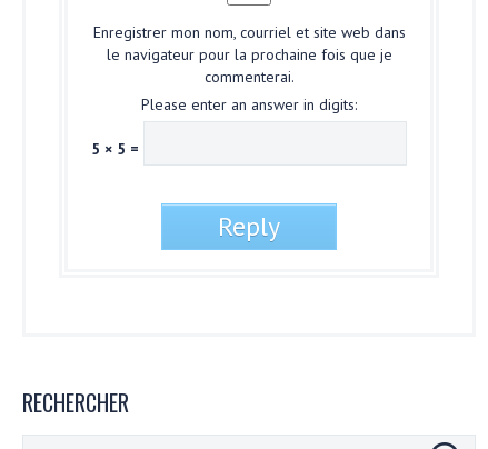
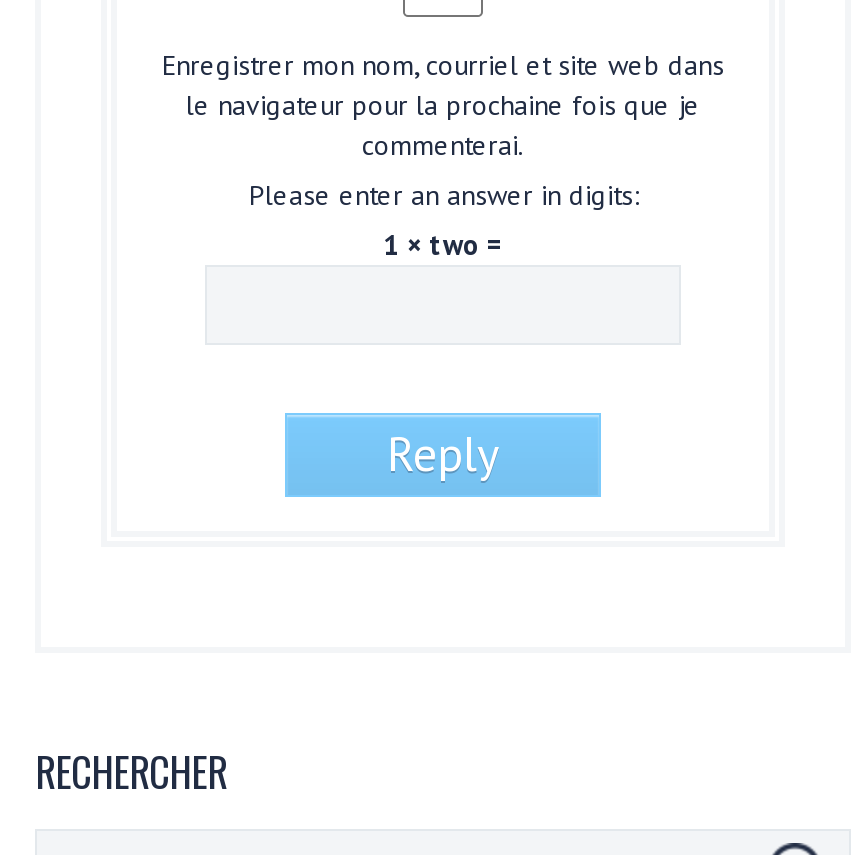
[91,139,143,159] 5 × 5 = -> [383,227,503,263] 1 × two =

